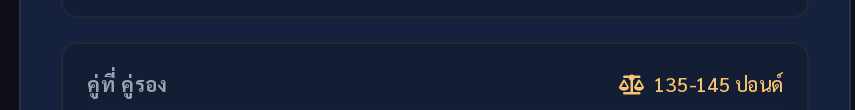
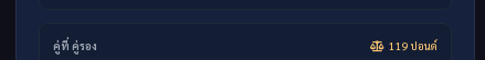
[653,70,783,96] 135-145 ปอนด์ -> [389,38,437,52] 119 ปอนด์

